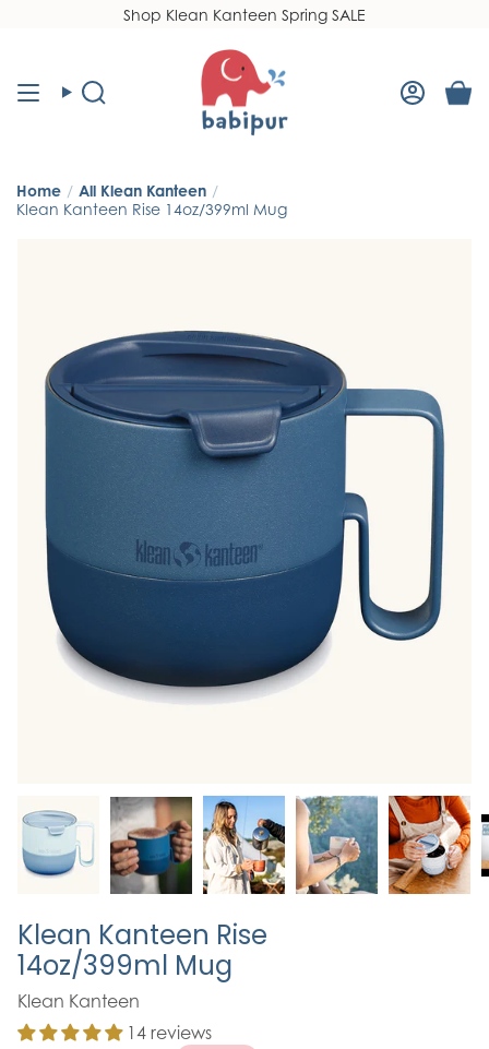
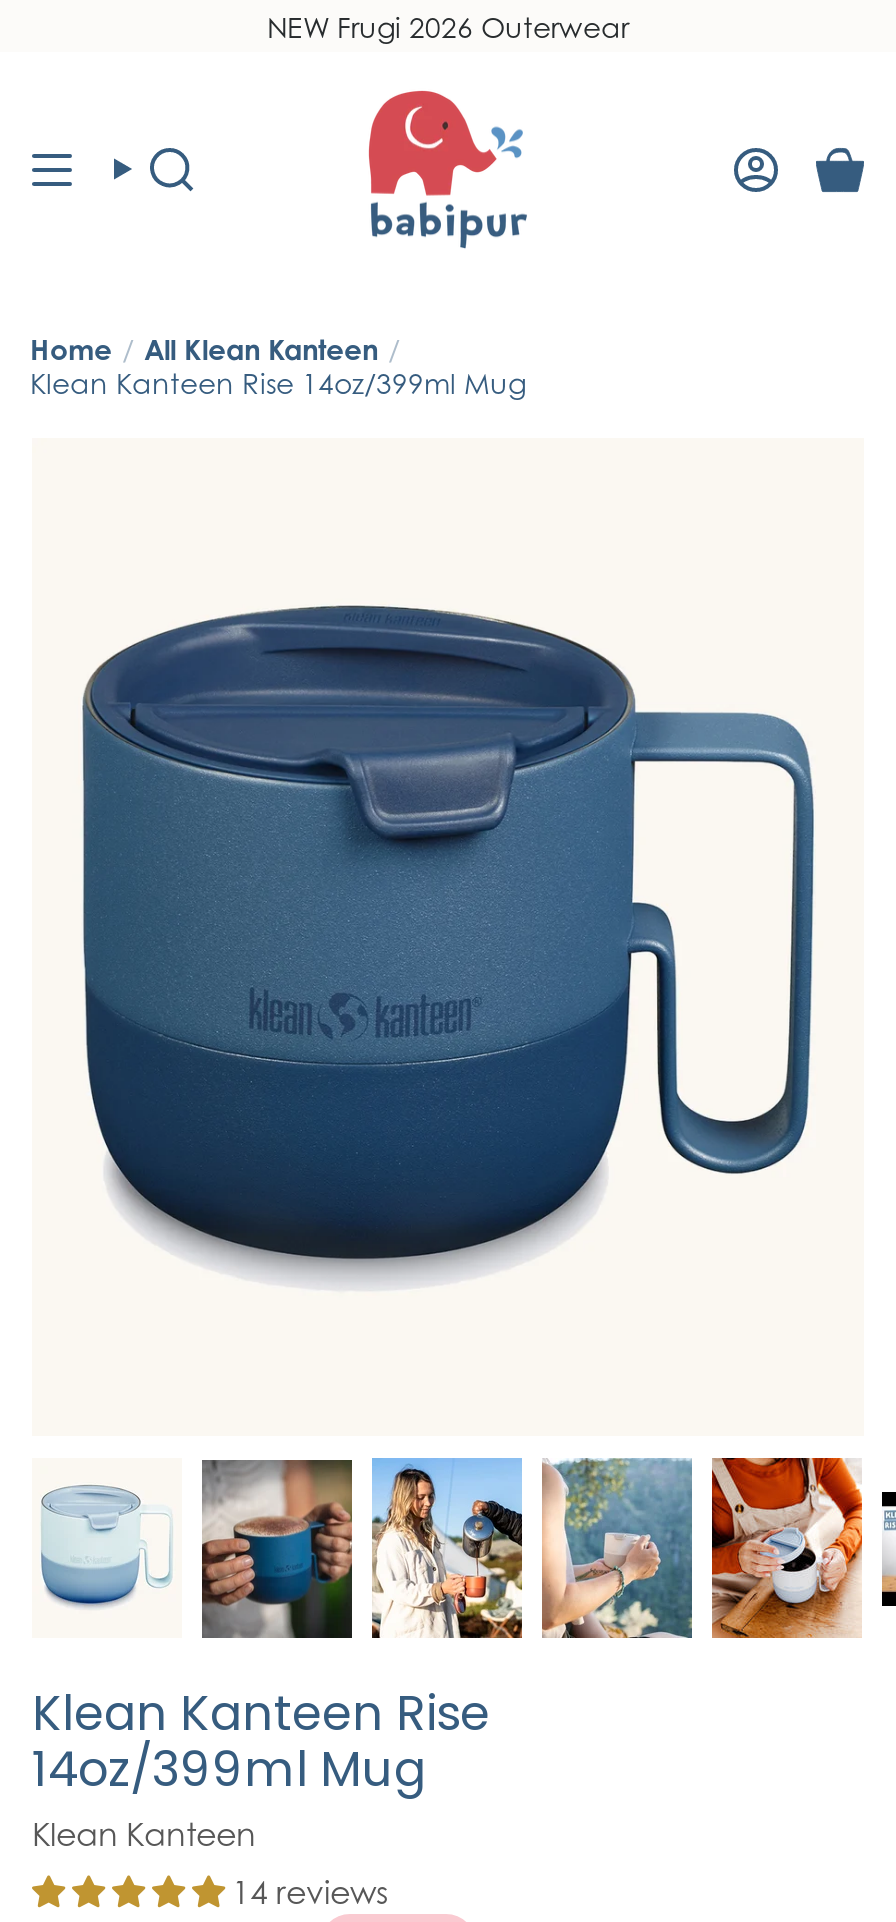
[123,5,366,24] Shop Klean Kanteen Spring SALE -> [267,9,629,43] NEW Frugi 2026 Outerwear

